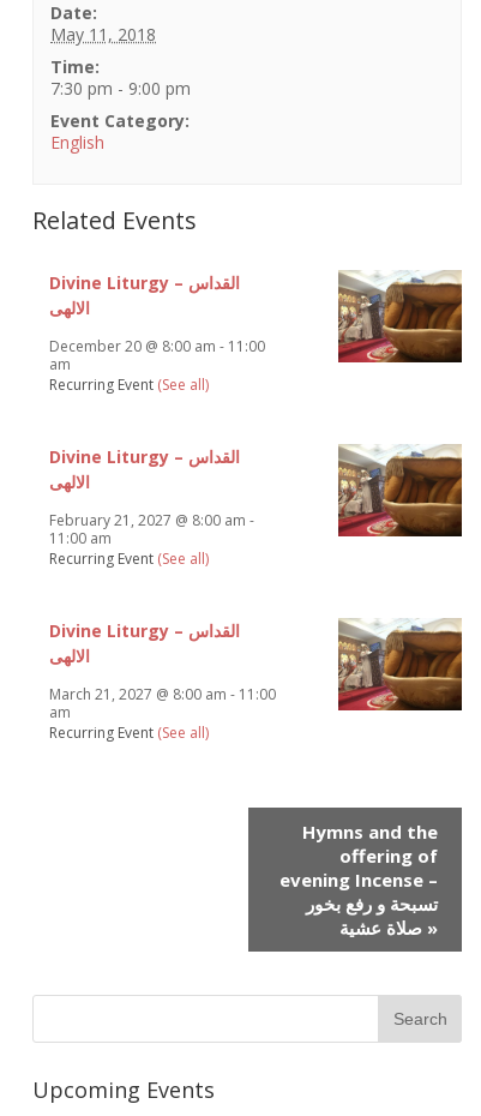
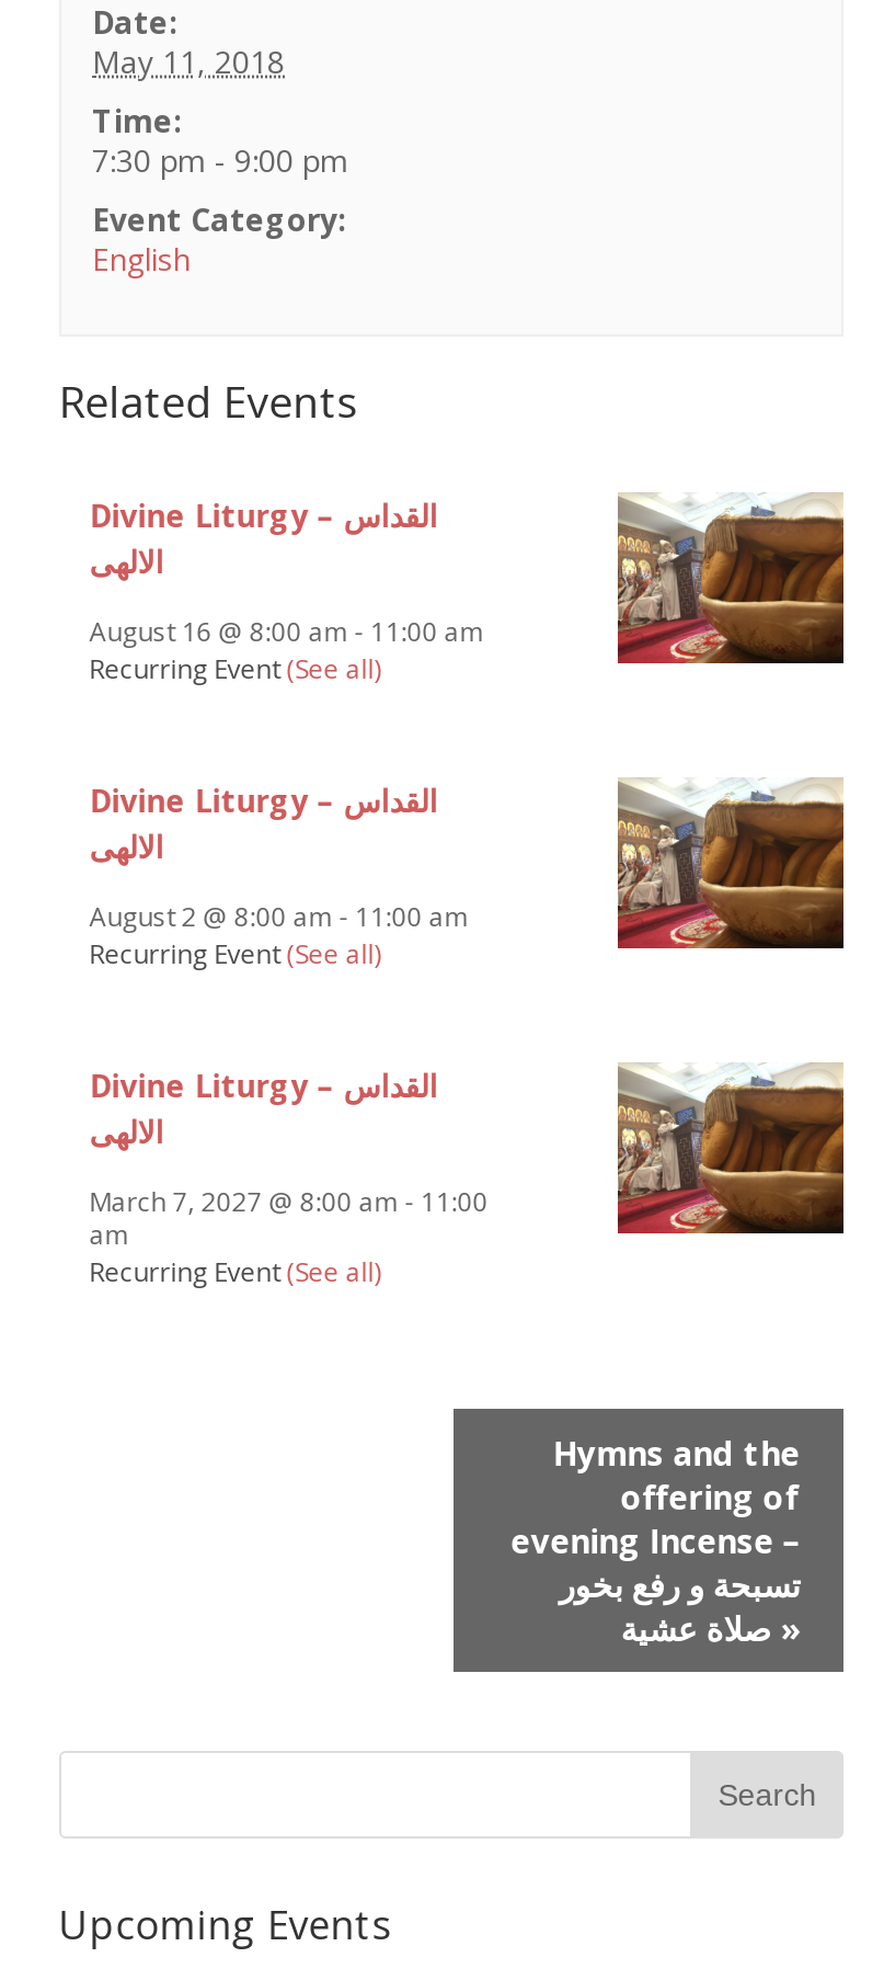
[49,336,265,375] December 20 @ 8:00 am - 11:00 | am -> [89,614,484,651] August 16 @ 8:00 am - 11:00 am
[49,510,254,549] February 21, 2027 @ 8:00 am - | 11:00 am -> [89,899,468,936] August 2 @ 8:00 am - 11:00 am
[49,684,276,705] March 21, 2027 @ 8:00 am - 11:00 -> [89,1184,488,1222] March 7, 2027 @ 8:00 am - 11:00

